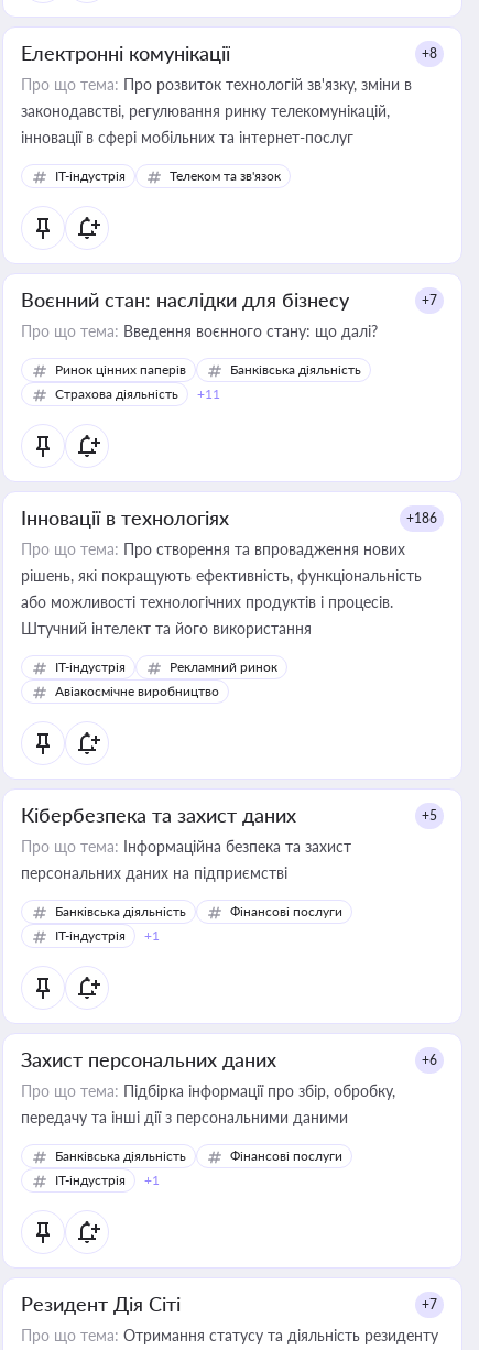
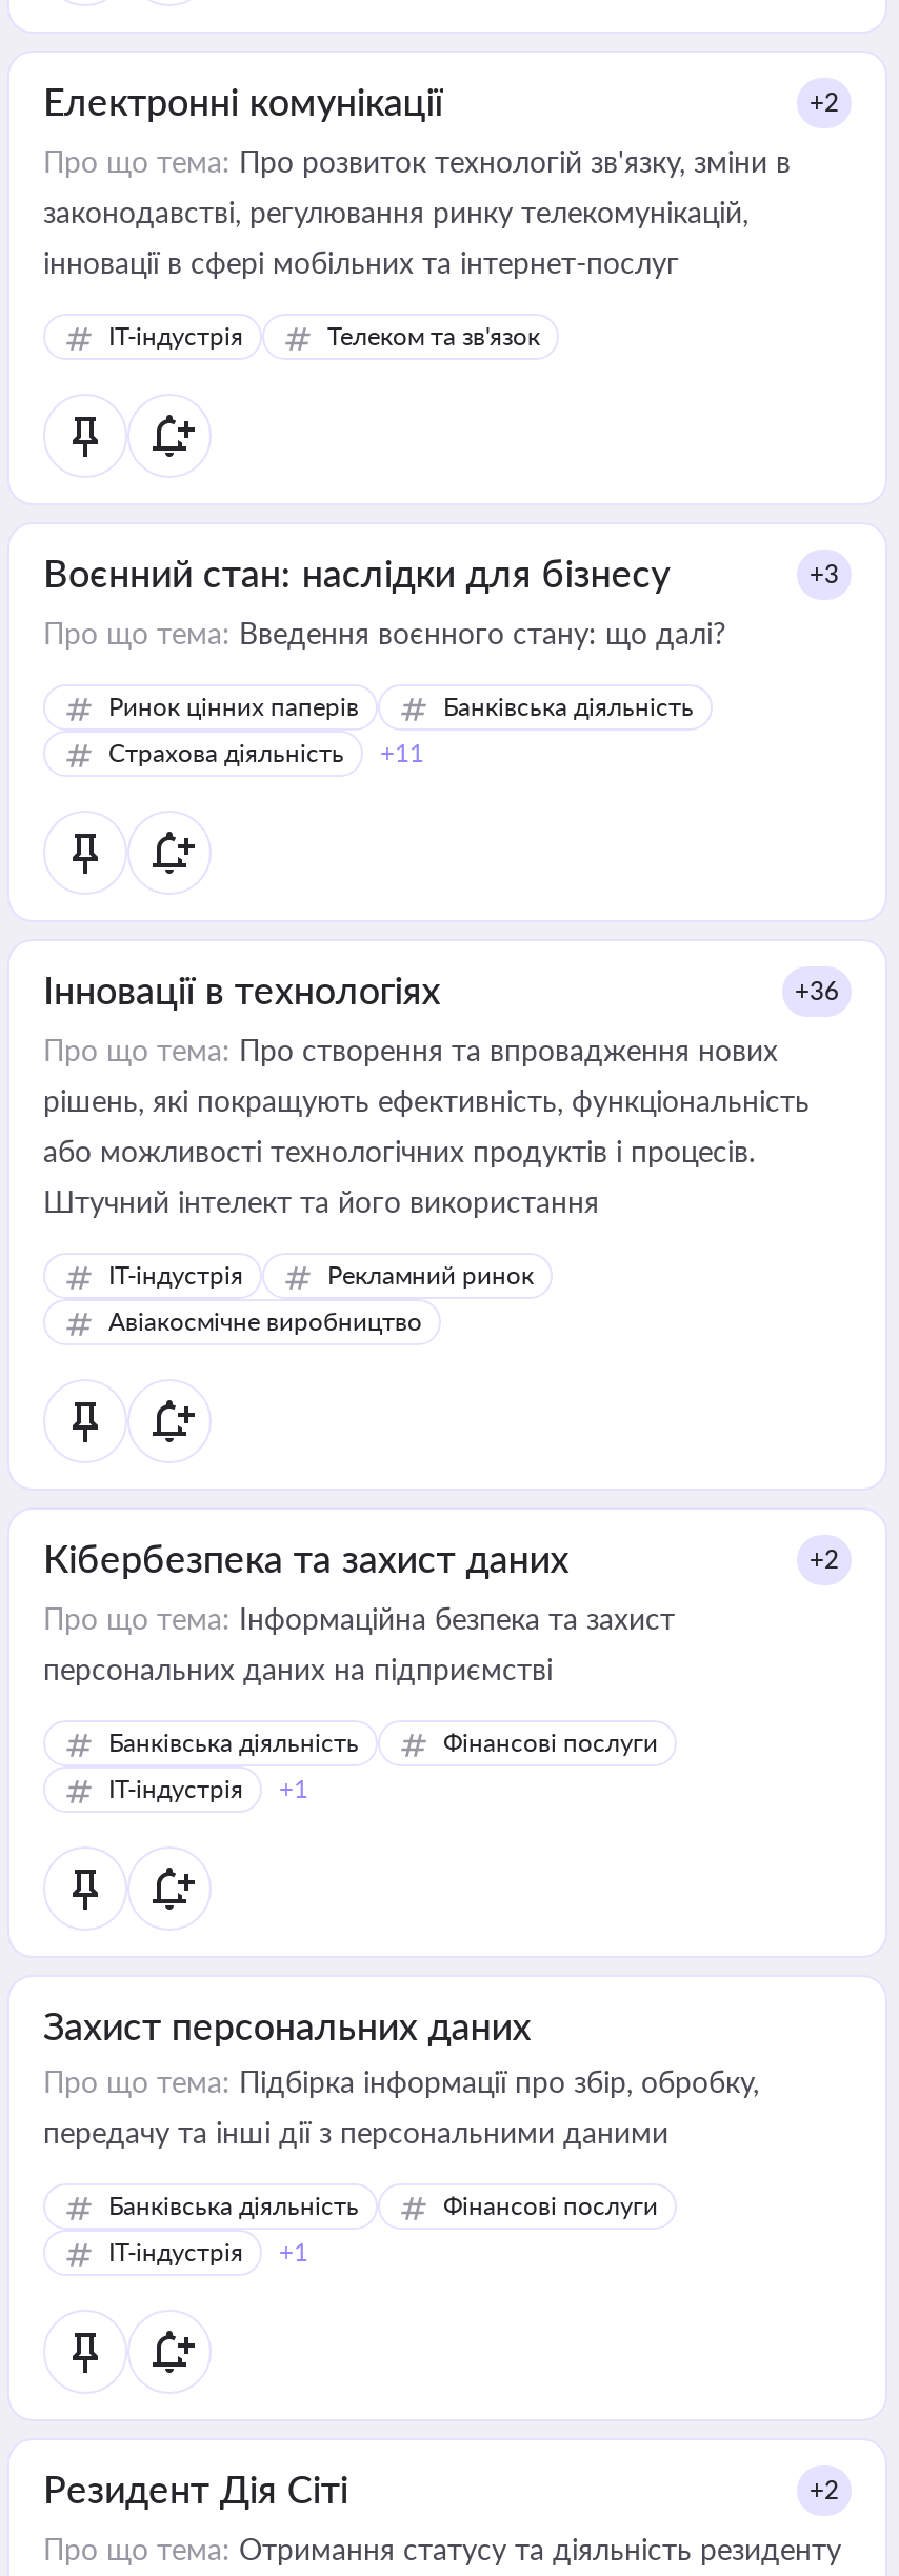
[422,45,437,62] +8 -> [810,86,839,118] +2
[422,292,437,308] +7 -> [810,558,839,590] +3
[406,510,437,526] +186 -> [795,975,839,1006] +36
[422,807,437,824] +5 -> [810,1543,839,1575] +2
[422,1052,437,1068] +6 -> none
[422,1296,437,1313] +7 -> [810,2474,839,2505] +2

